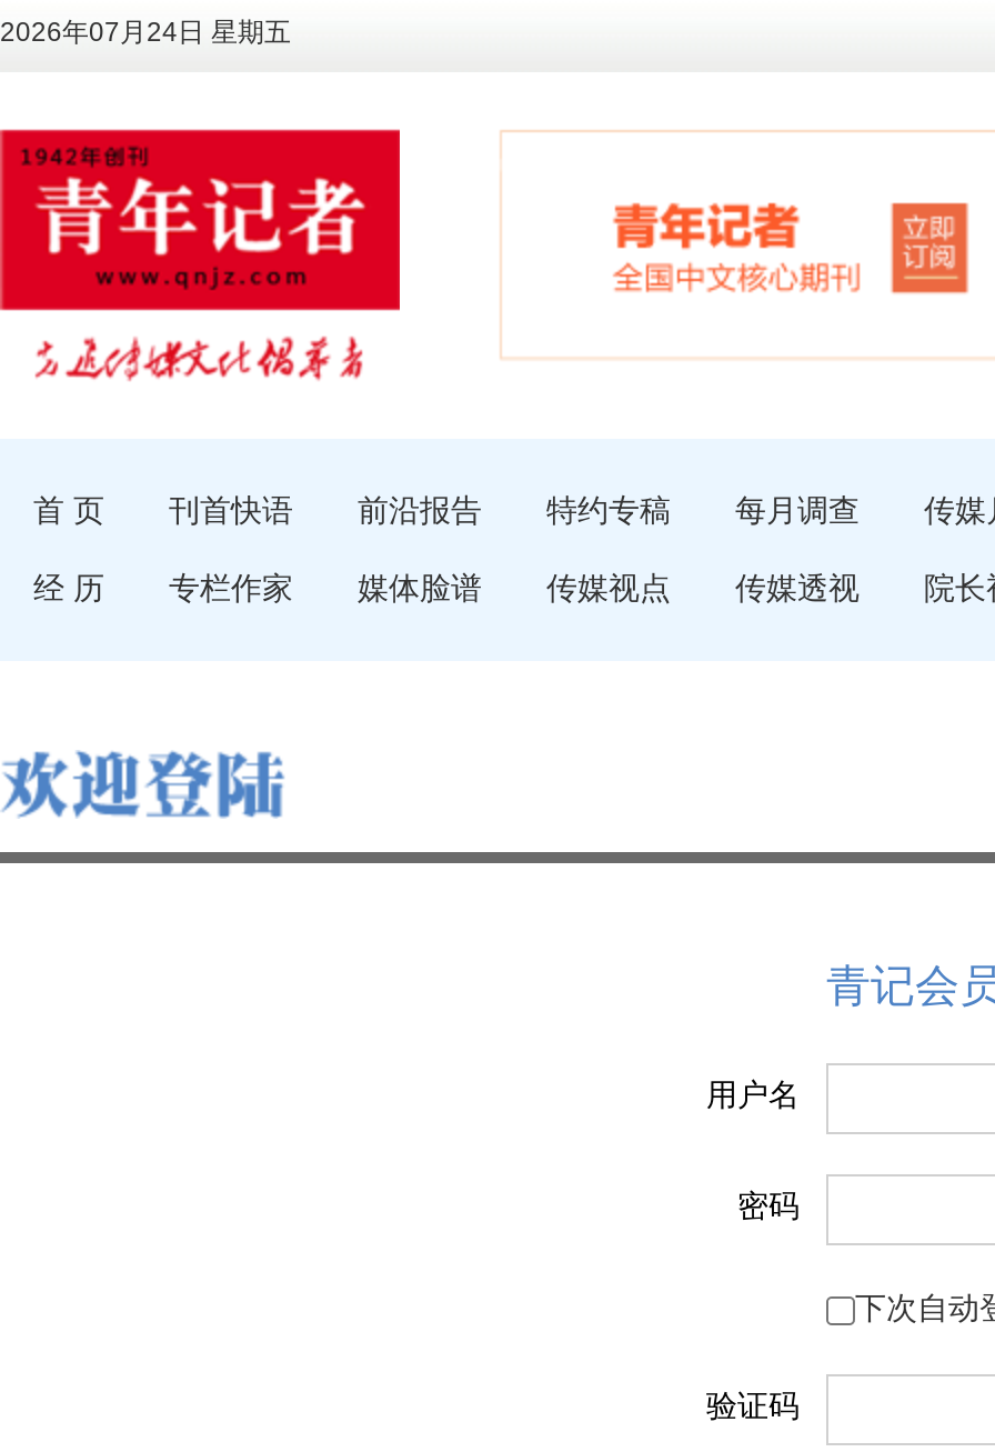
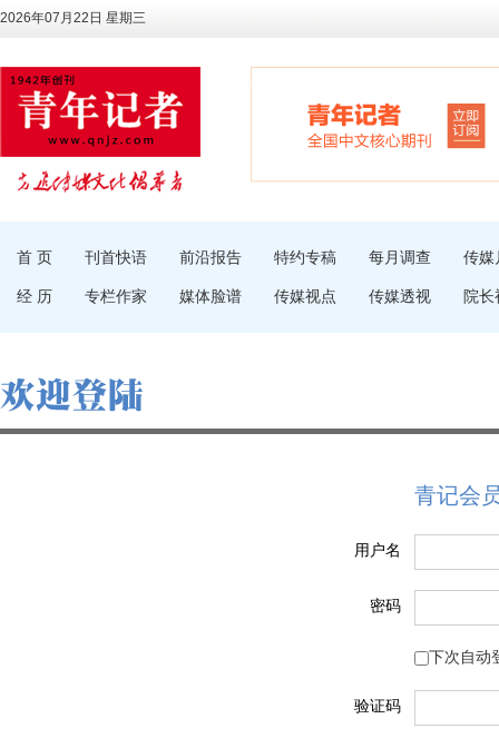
[0,17,291,48] 2026年07月24日 星期五 -> [0,10,146,26] 2026年07月22日 星期三

